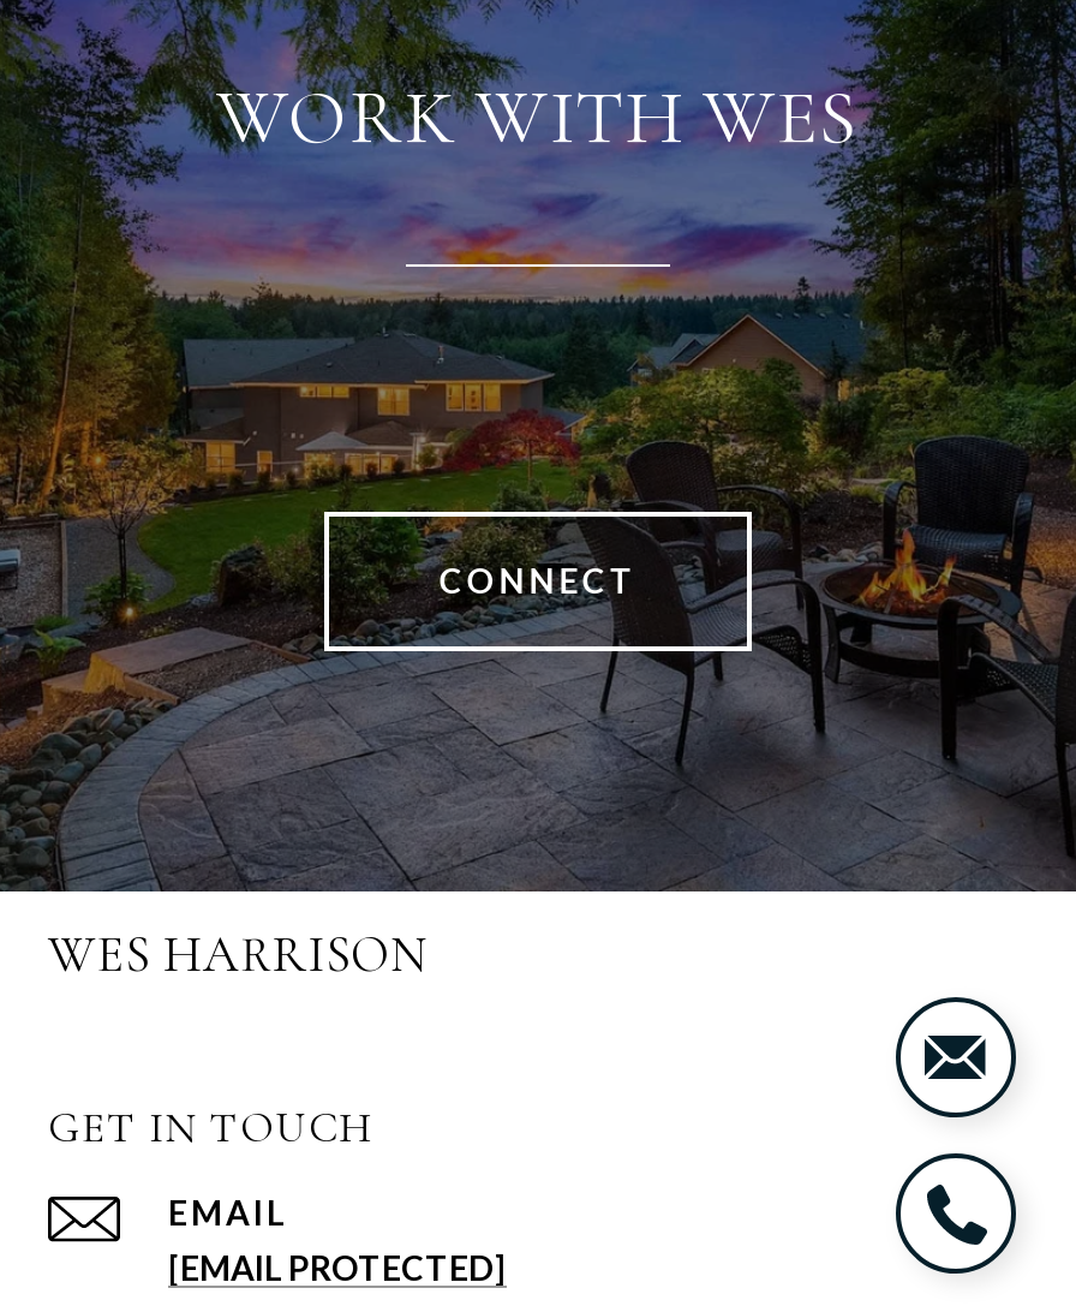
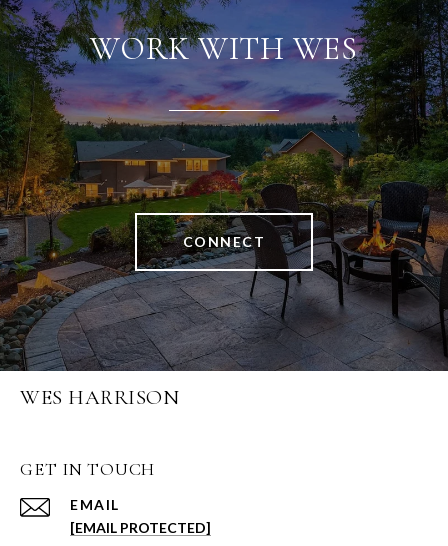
[893,995,1018,1120] [image] -> none
[893,1151,1018,1276] [image] -> none

